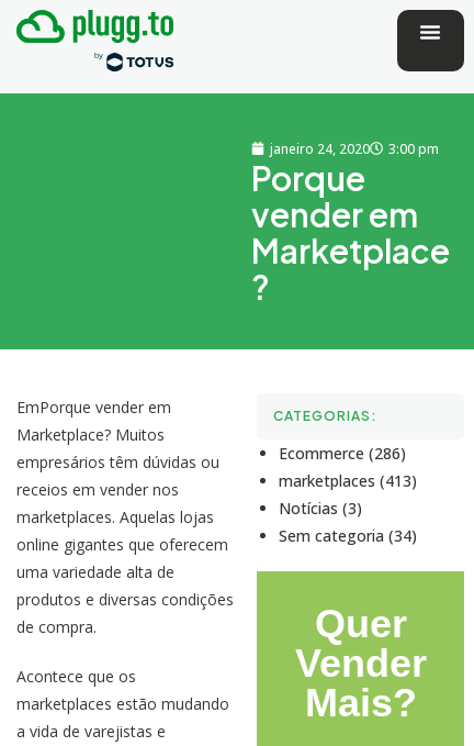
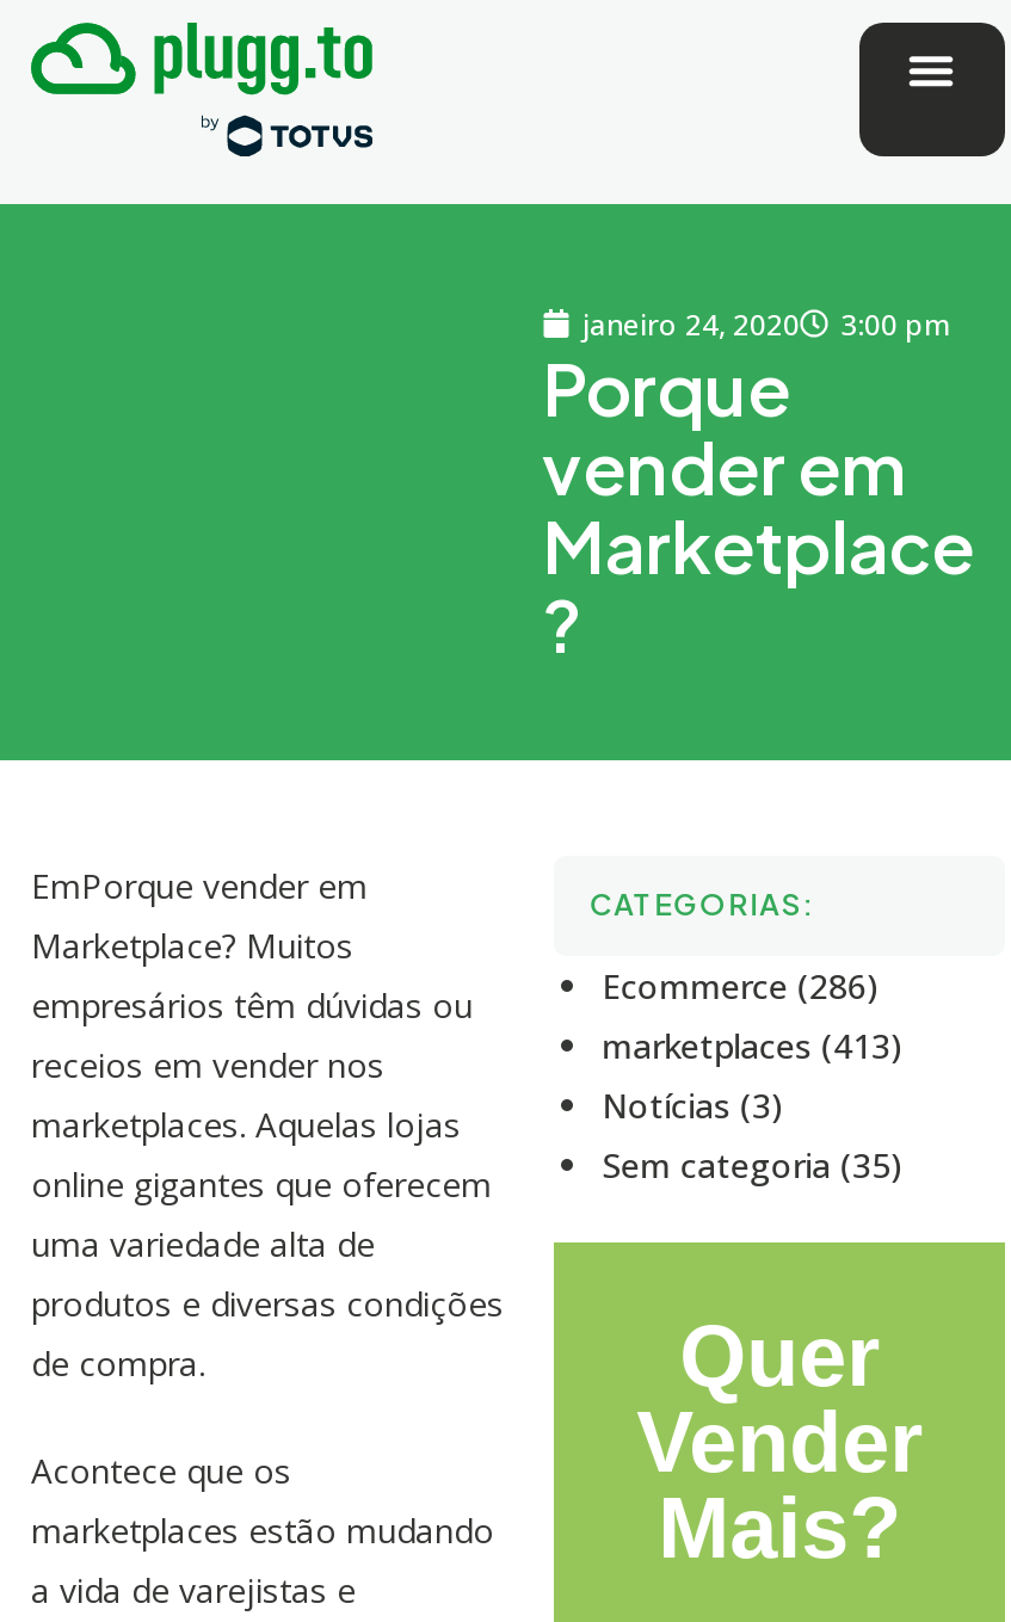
[279,525,417,546] Sem categoria (34) -> [602,1141,903,1187] Sem categoria (35)

